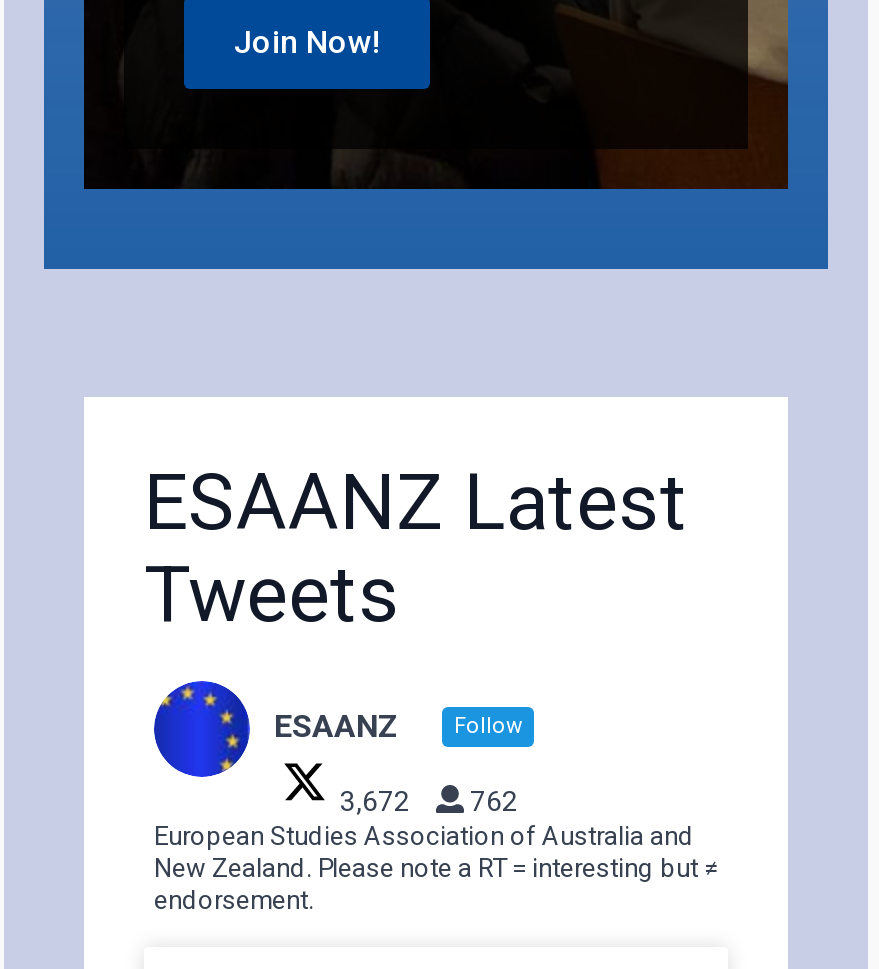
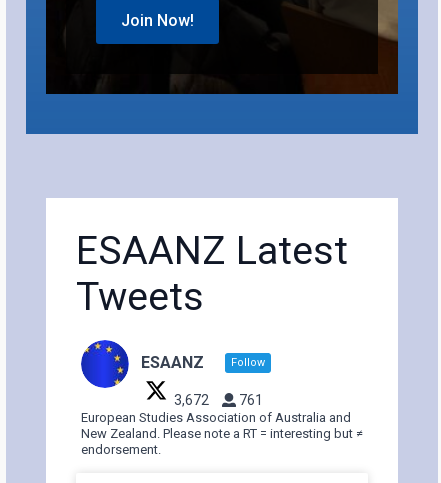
[340,785,518,817] 3,672 762 -> [174,392,263,408] 3,672 761

